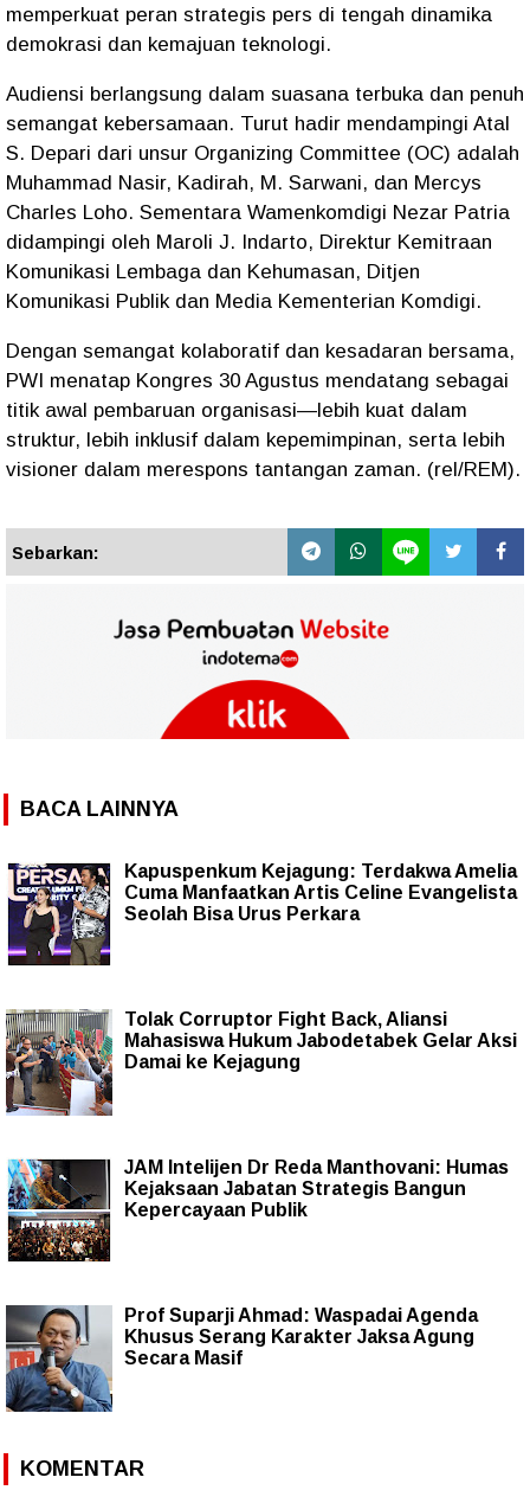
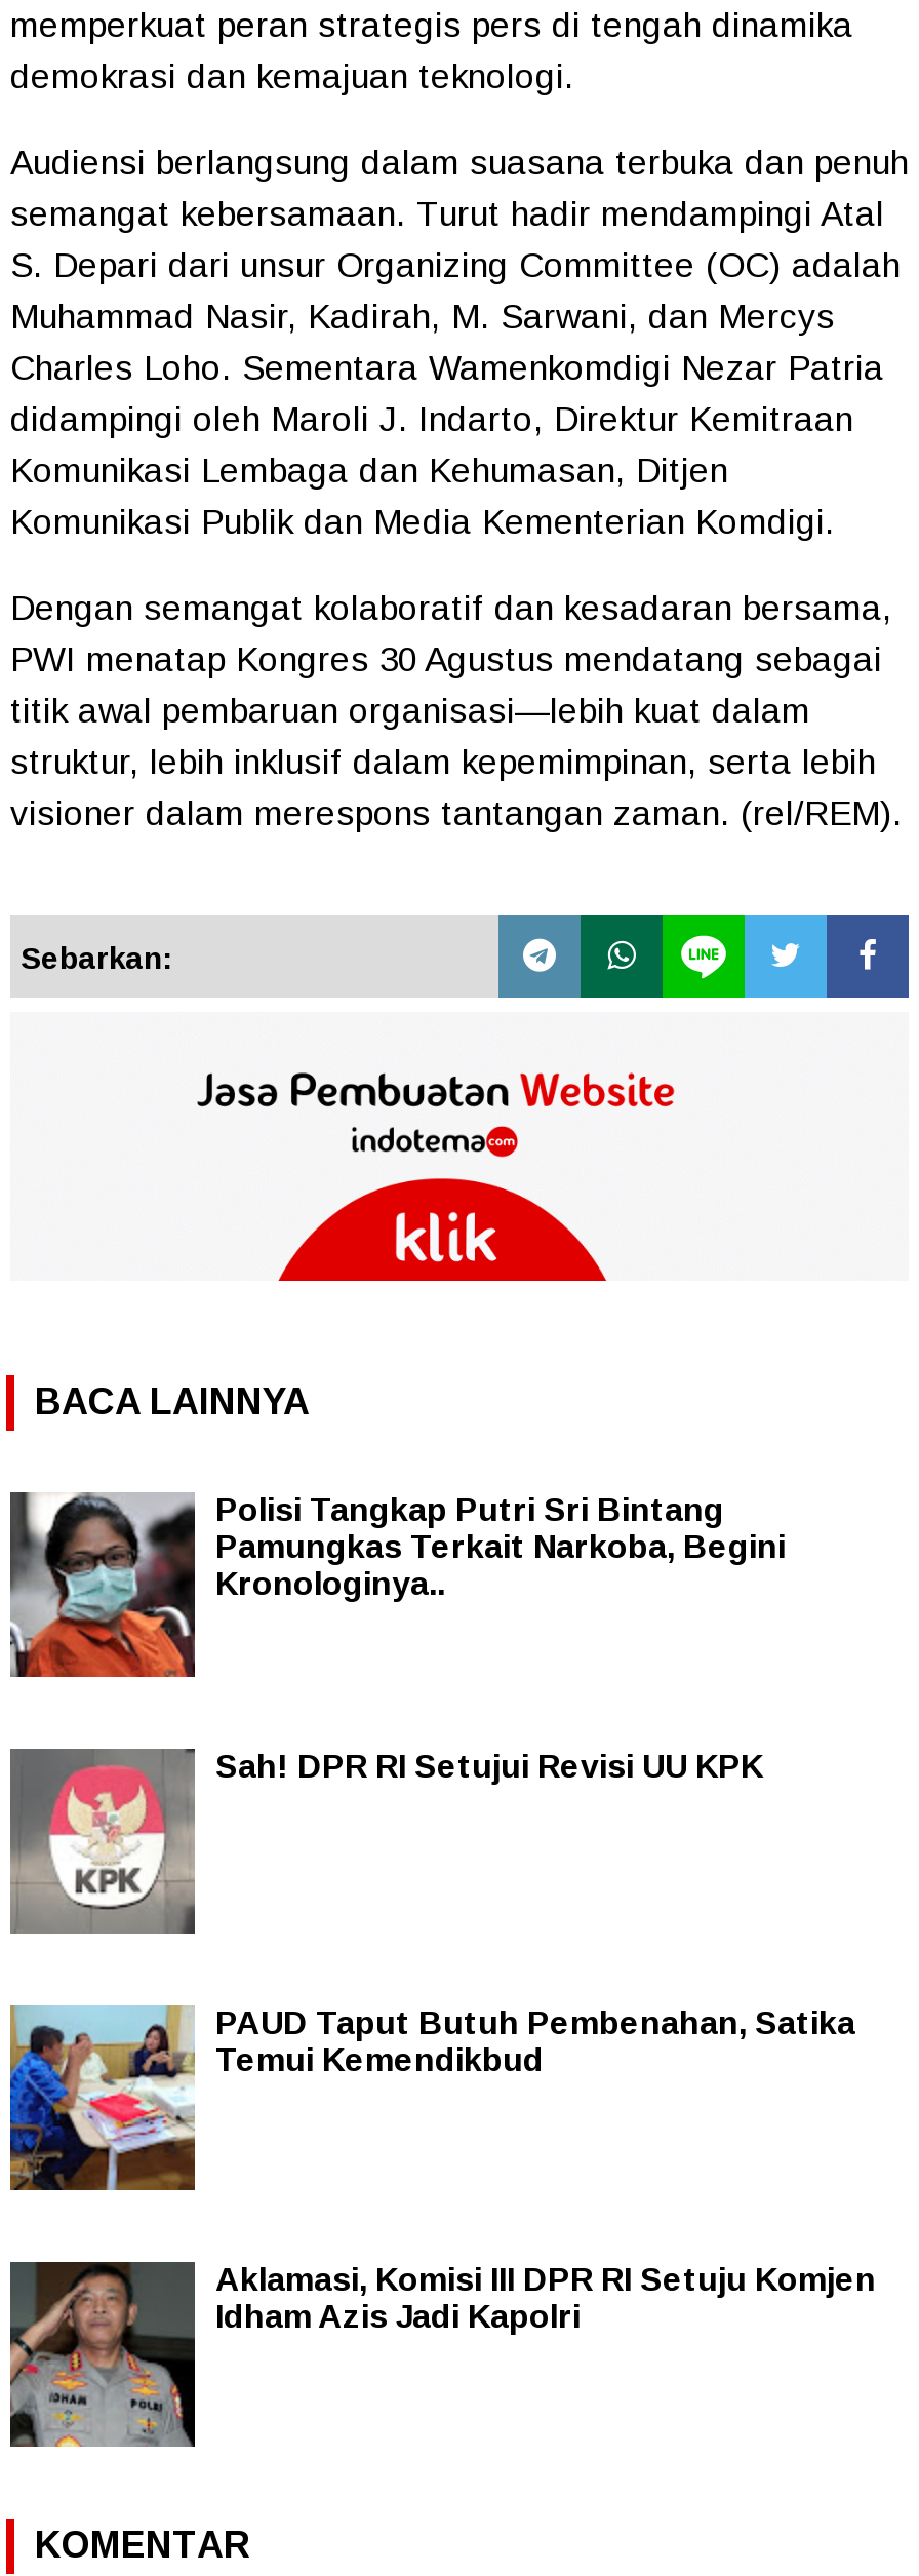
[6,861,517,968] [image] | Kapuspenkum Kejagung: Terdakwa Amelia | Cuma Manfaatkan Artis Celine Evangelista | Seolah Bisa Urus Perkara -> [8,1490,786,1679] [image] | Polisi Tangkap Putri Sri Bintang | Pamungkas Terkait Narkoba, Begini | Kronologinya..
[6,1009,517,1116] [image] | Tolak Corruptor Fight Back, Aliansi | Mahasiswa Hukum Jabodetabek Gelar Aksi | Damai ke Kejagung -> [10,1749,763,1936] [image] | Sah! DPR RI Setujui Revisi UU KPK
[6,1158,509,1264] [image] | JAM Intelijen Dr Reda Manthovani: Humas | Kejaksaan Jabatan Strategis Bangun | Kepercayaan Publik -> [8,2003,855,2192] [image] | PAUD Taput Butuh Pembenahan, Satika | Temui Kemendikbud
[5,1304,478,1413] [image] | Prof Suparji Ahmad: Waspadai Agenda | Khusus Serang Karakter Jaksa Agung | Secara Masif -> [8,2260,876,2449] [image] | Aklamasi, Komisi III DPR RI Setuju Komjen | Idham Azis Jadi Kapolri

